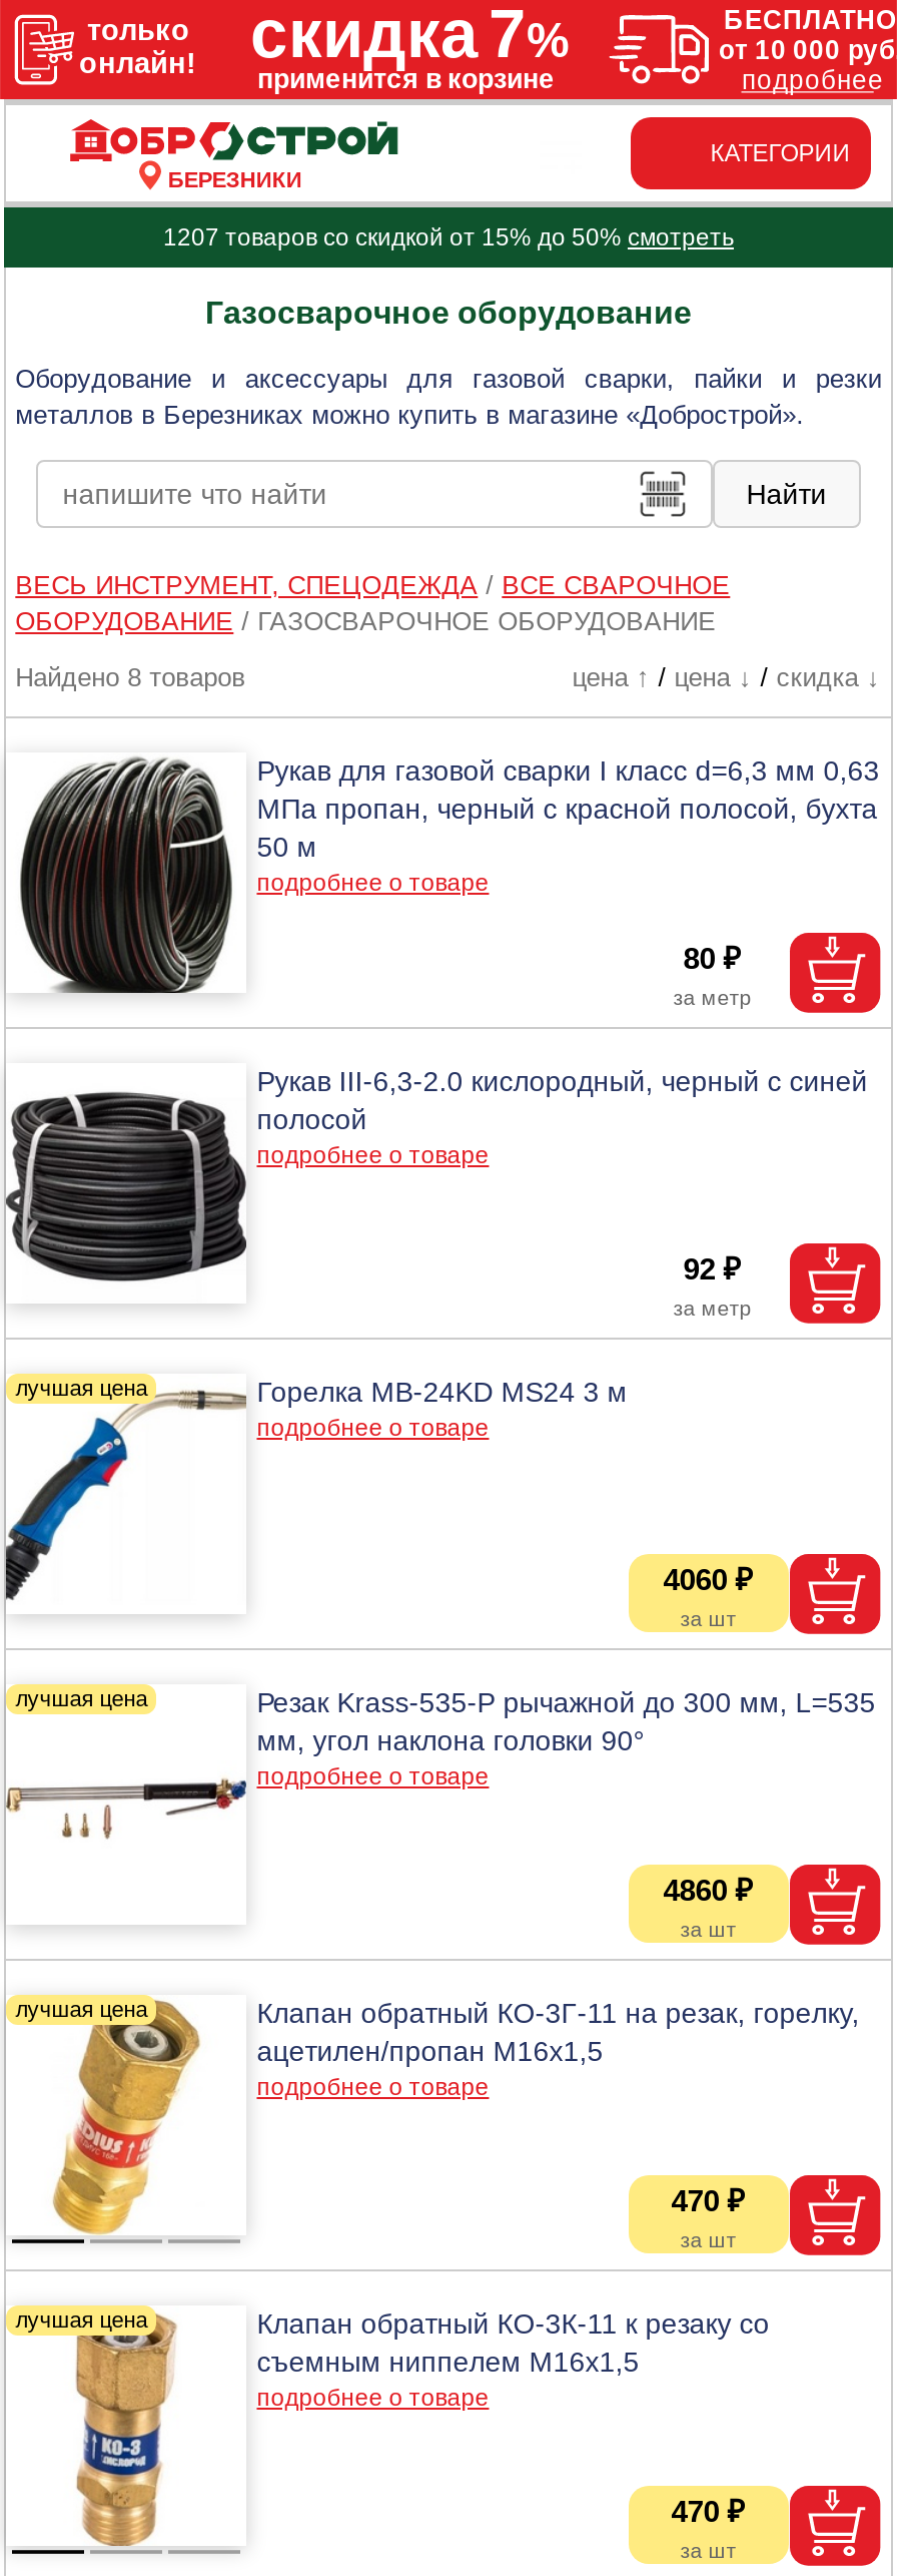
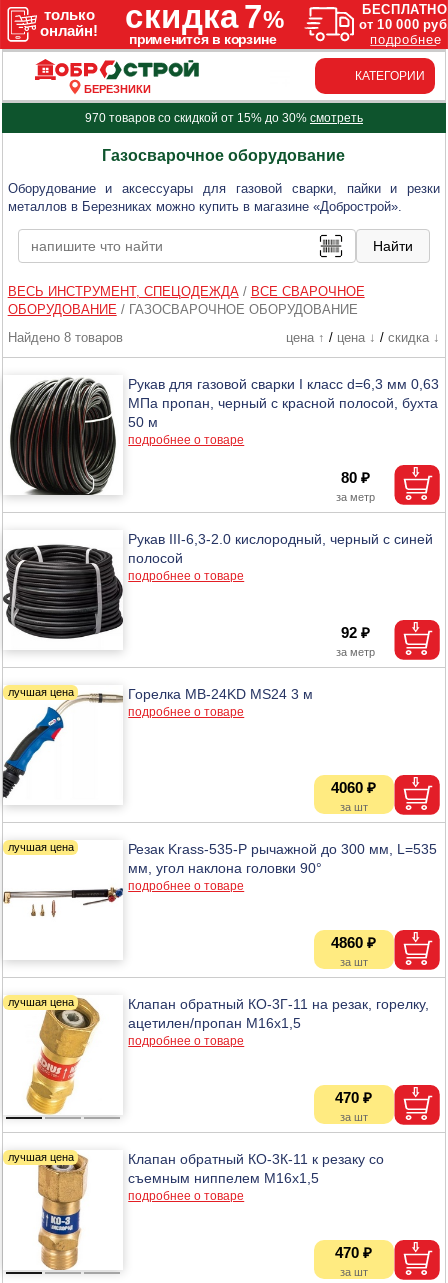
[163,223,734,251] 1207 товаров со скидкой от 15% до 50% смотреть -> [85,111,363,125] 970 товаров со скидкой от 15% до 30% смотреть

